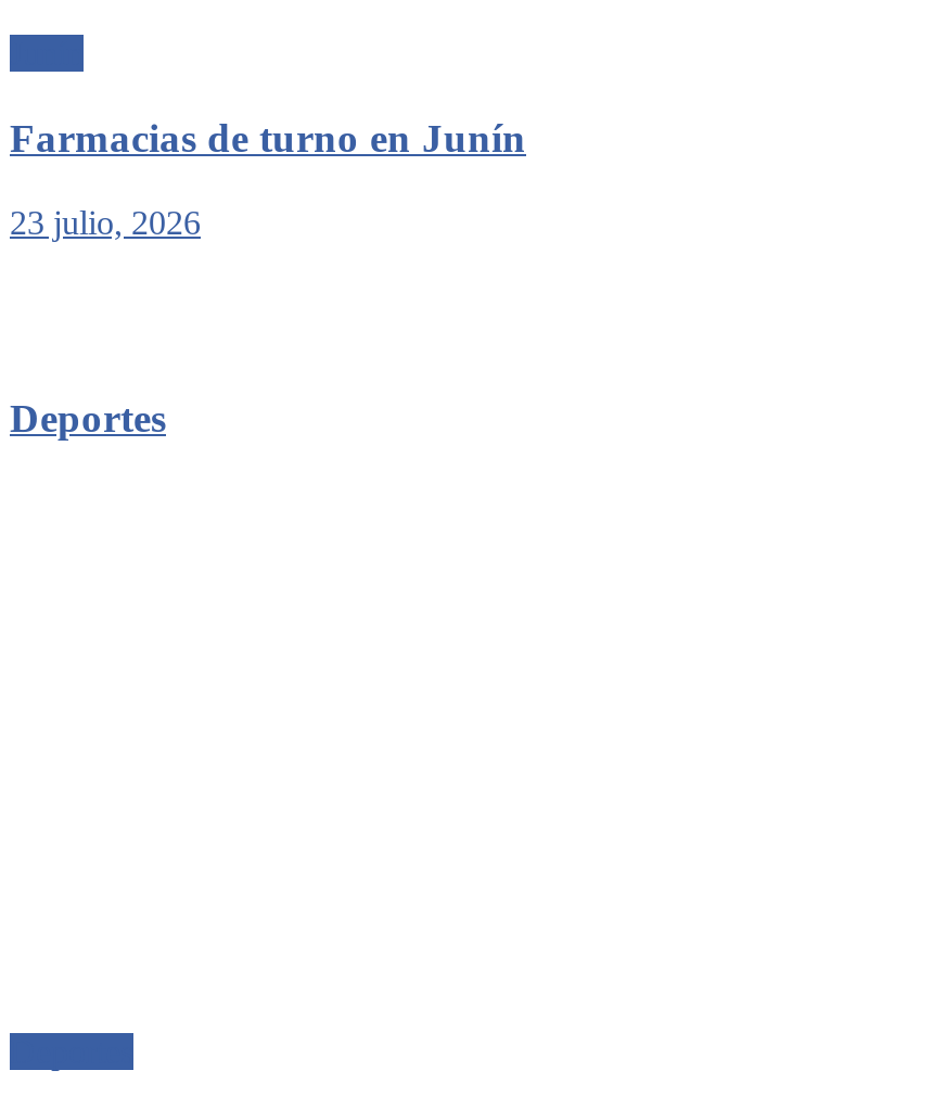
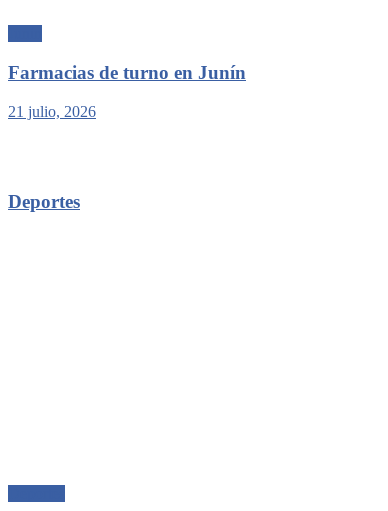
[10,203,201,240] 23 julio, 2026 -> [8,103,96,120] 21 julio, 2026

